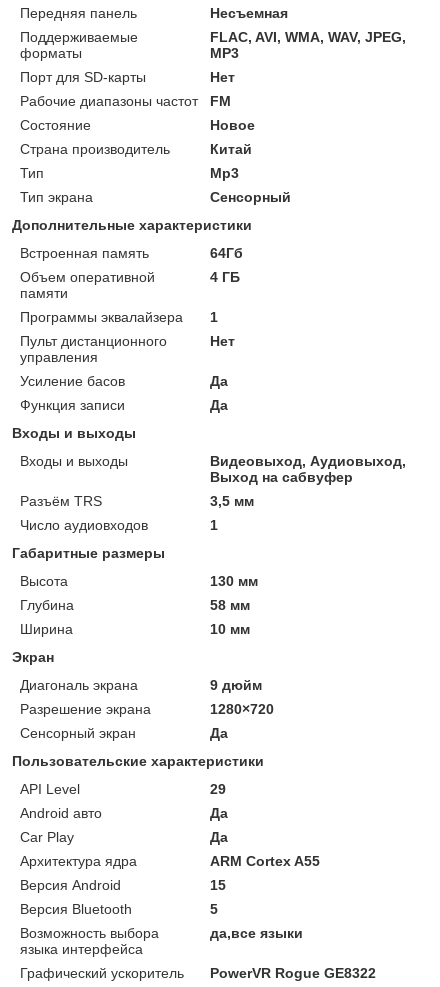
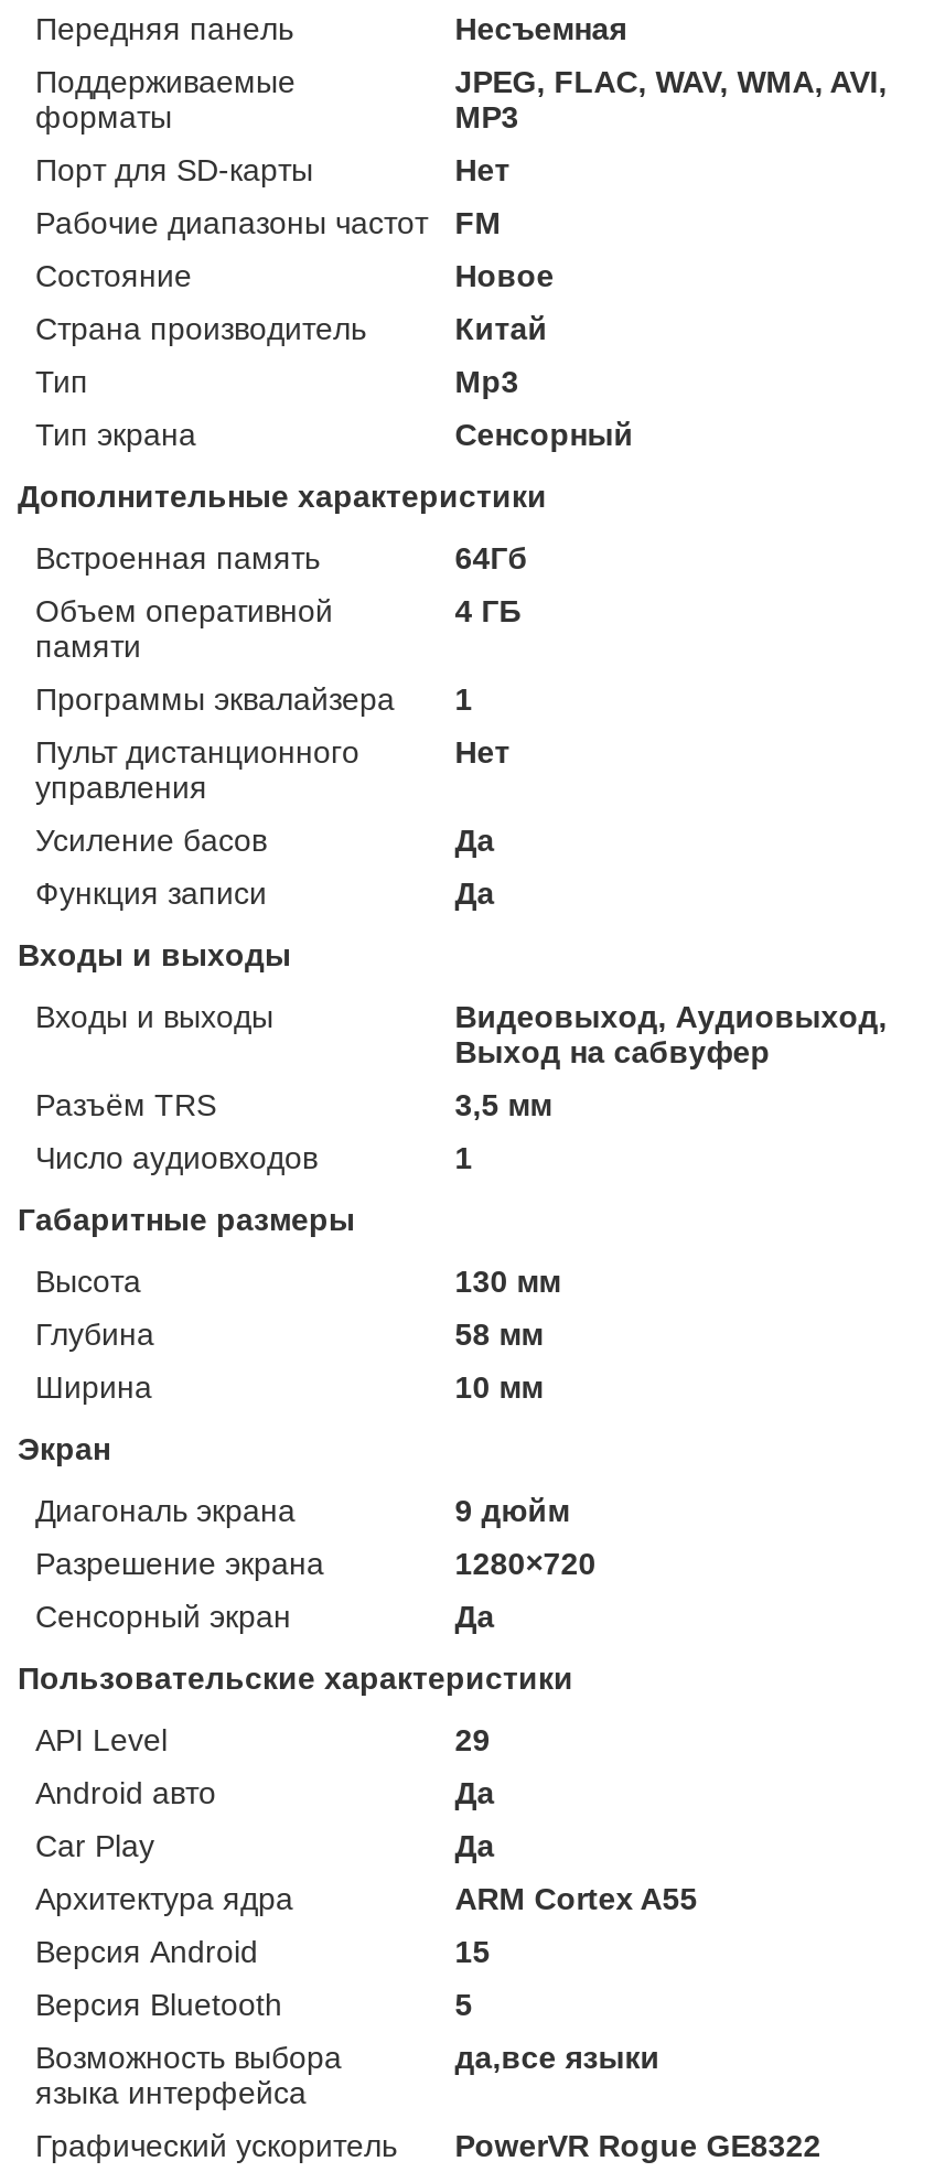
[210,29,406,45] FLAC, AVI, WMA, WAV, JPEG, -> [455,64,887,99] JPEG, FLAC, WAV, WMA, AVI,

